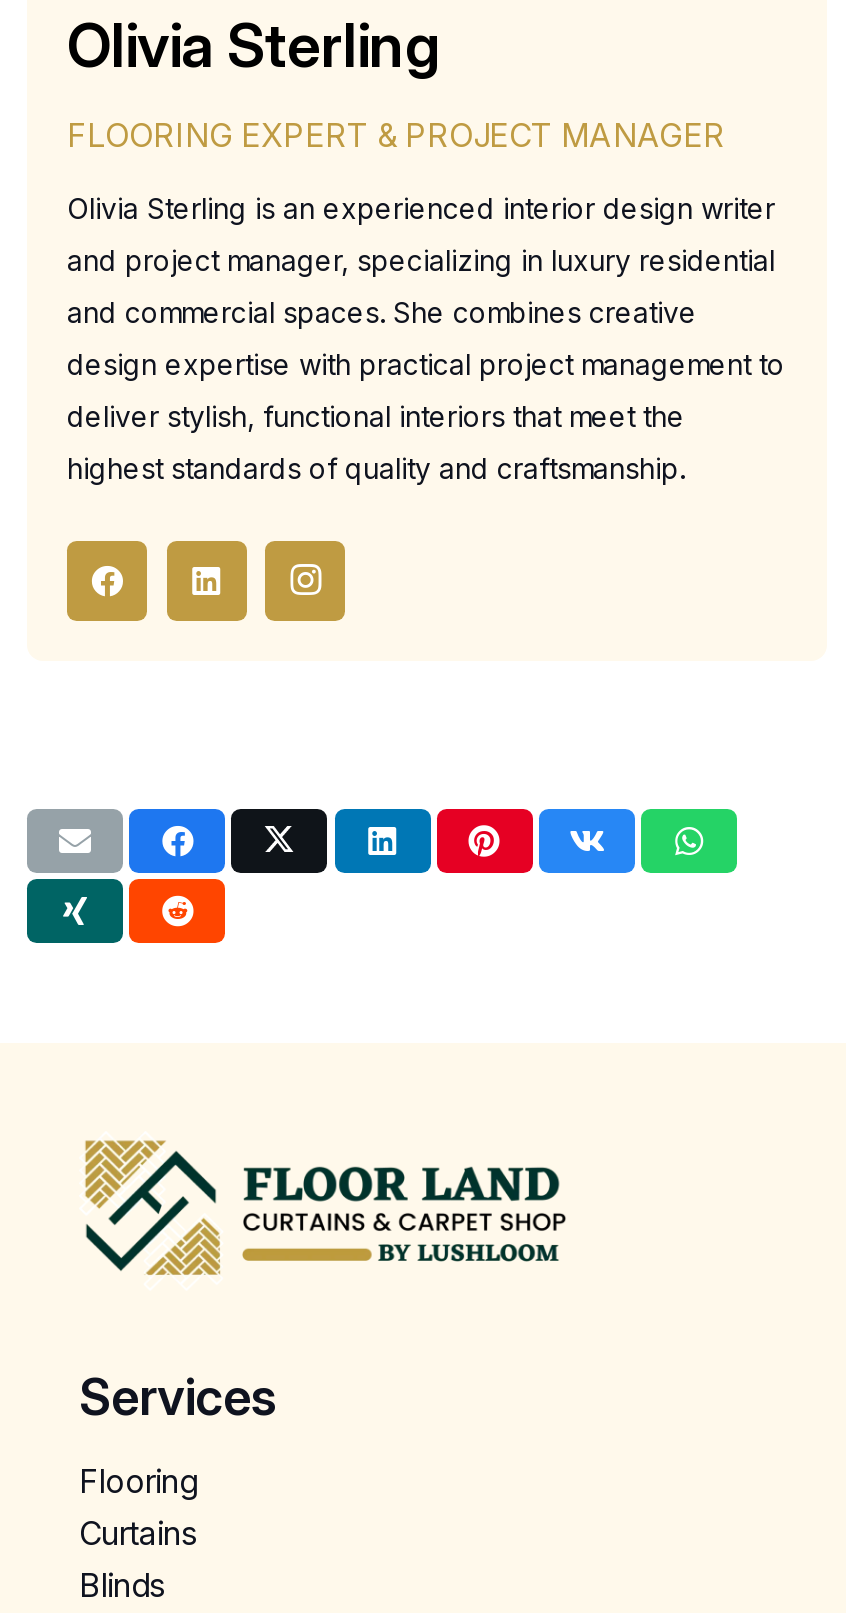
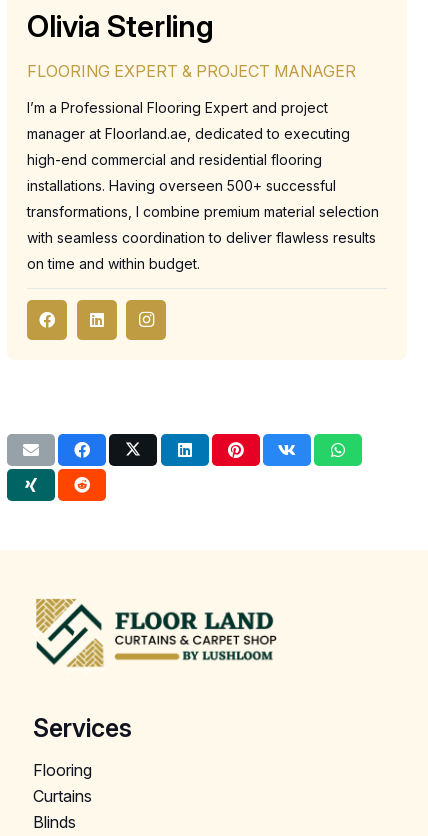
[67,190,785,484] Olivia Sterling is an experienced interior design writer | and project manager, specializing in luxury residential | and commercial spaces. She combines creative | design expertise with practical project management to | deliver stylish, functional interiors that meet the | highest standards of quality and craftsmanship. -> [27,99,379,272] I’m a Professional Flooring Expert and project | manager at Floorland.ae, dedicated to executing | high-end commercial and residential flooring | installations. Having overseen 500+ successful | transformations, I combine premium material selection | with seamless coordination to deliver flawless results | on time and within budget.

